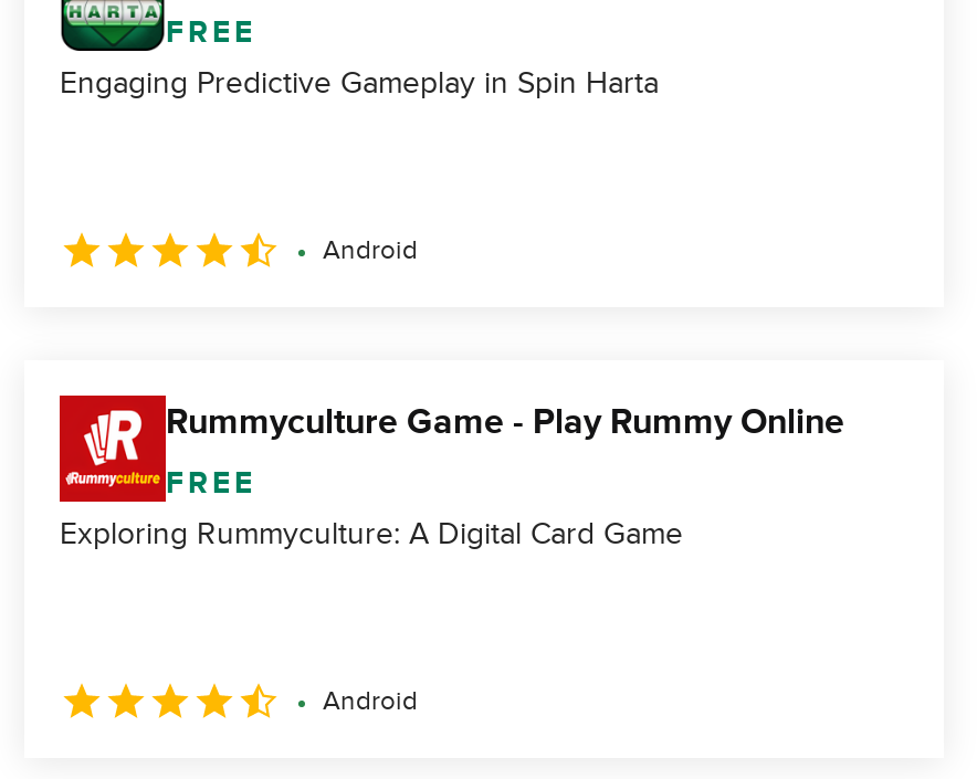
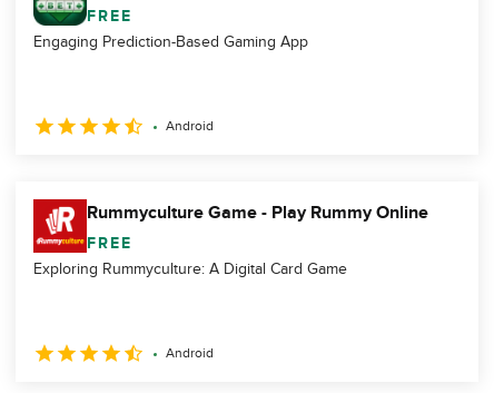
[60,64,659,102] Engaging Predictive Gameplay in Spin Harta -> [33,32,308,51] Engaging Prediction-Based Gaming App

